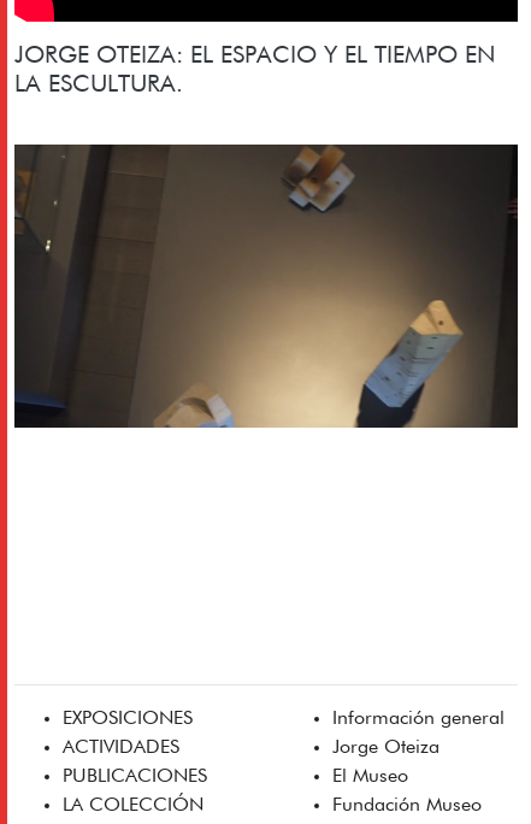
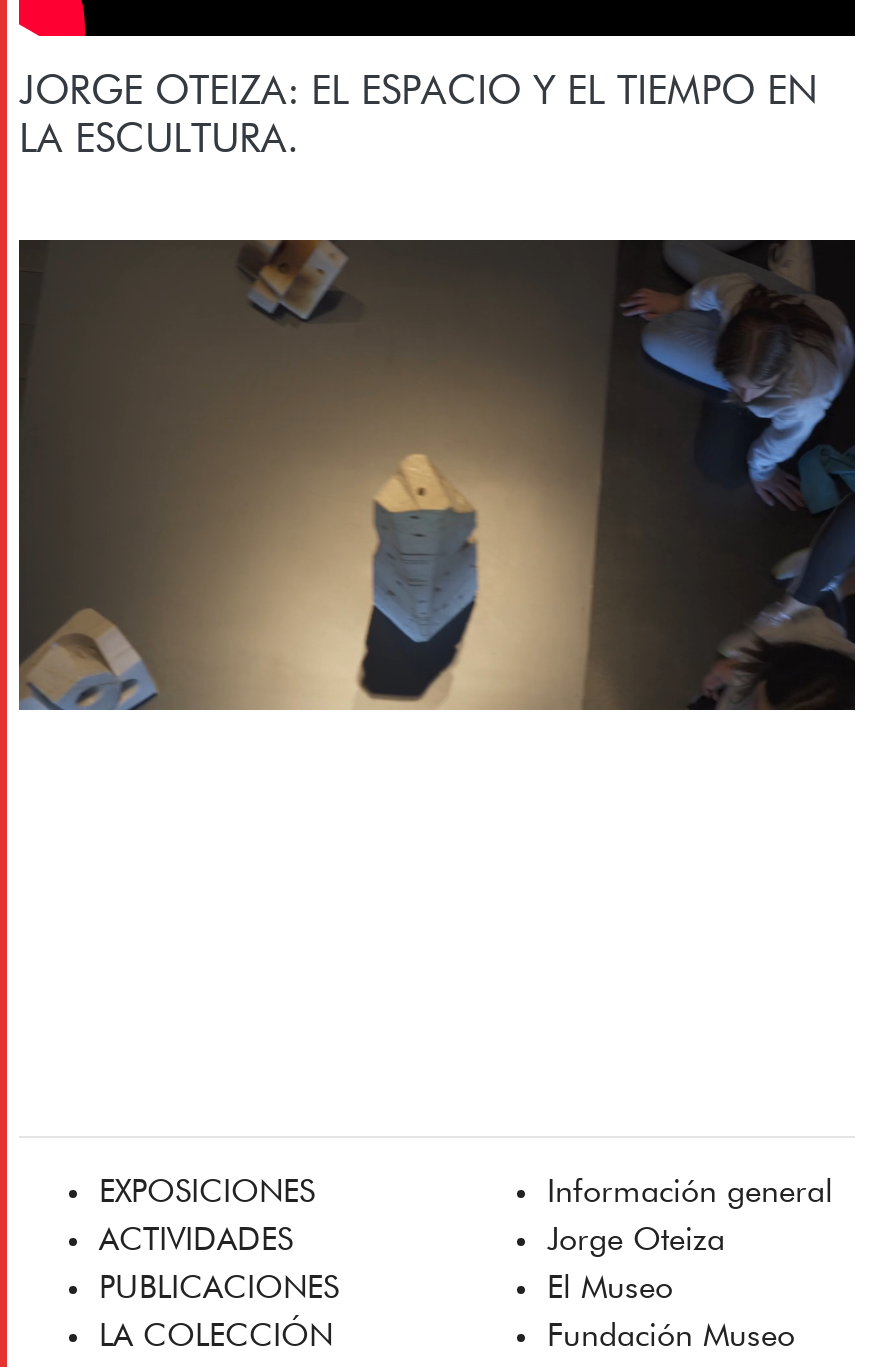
[14,145,518,429] [image] -> [19,240,855,712] [image]

